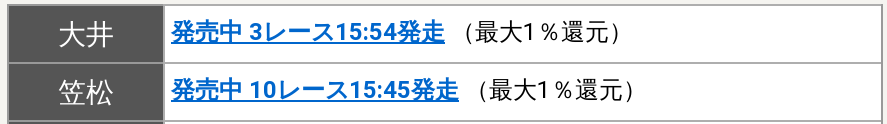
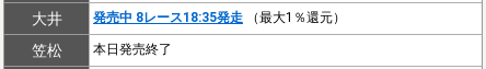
[171,17,633,45] 発売中 3レース15:54発走（最大1％還元） -> [93,9,346,25] 発売中 8レース18:35発走（最大1％還元）
[171,75,647,103] 発売中 10レース15:45発走（最大1％還元） -> [93,41,172,57] 本日発売終了

